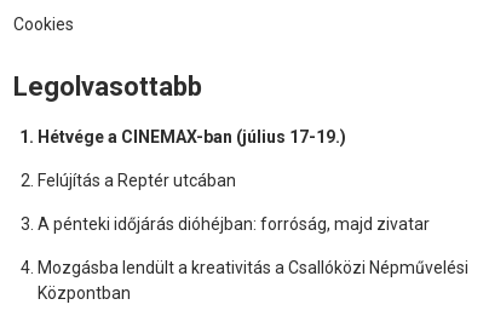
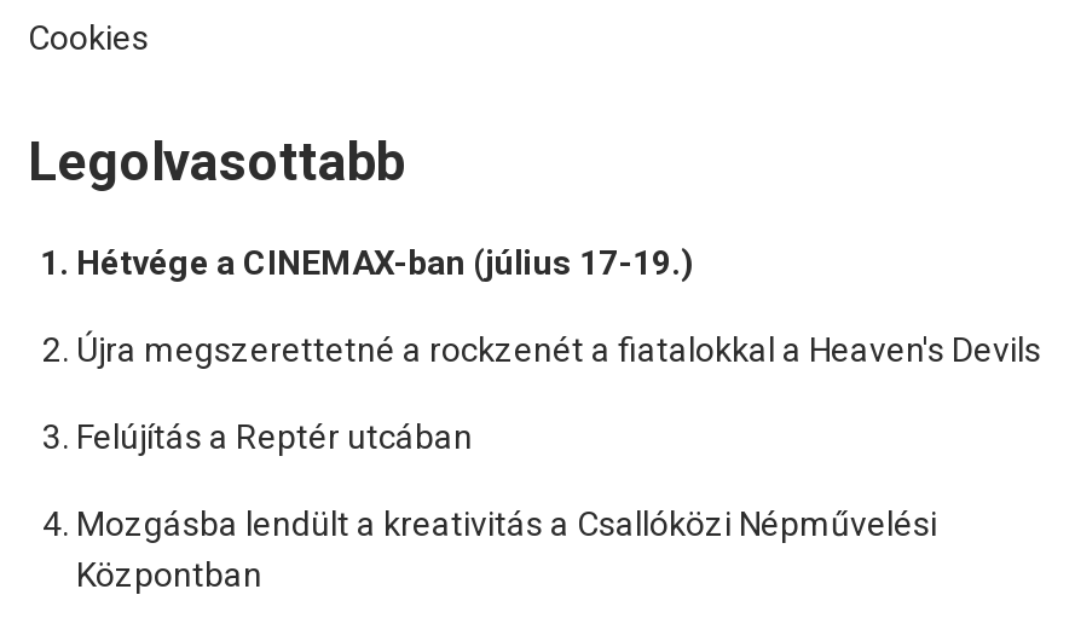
none -> [76,329,1041,368] Újra megszerettetné a rockzenét a fiatalokkal a Heaven's Devils
moved [38,170,236,190] -> [76,417,473,455]: Felújítás a Reptér utcában
[38,214,430,233] A pénteki időjárás dióhéjban: forróság, majd zivatar -> none

